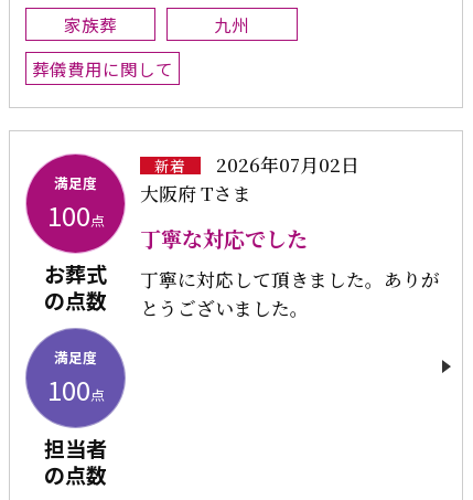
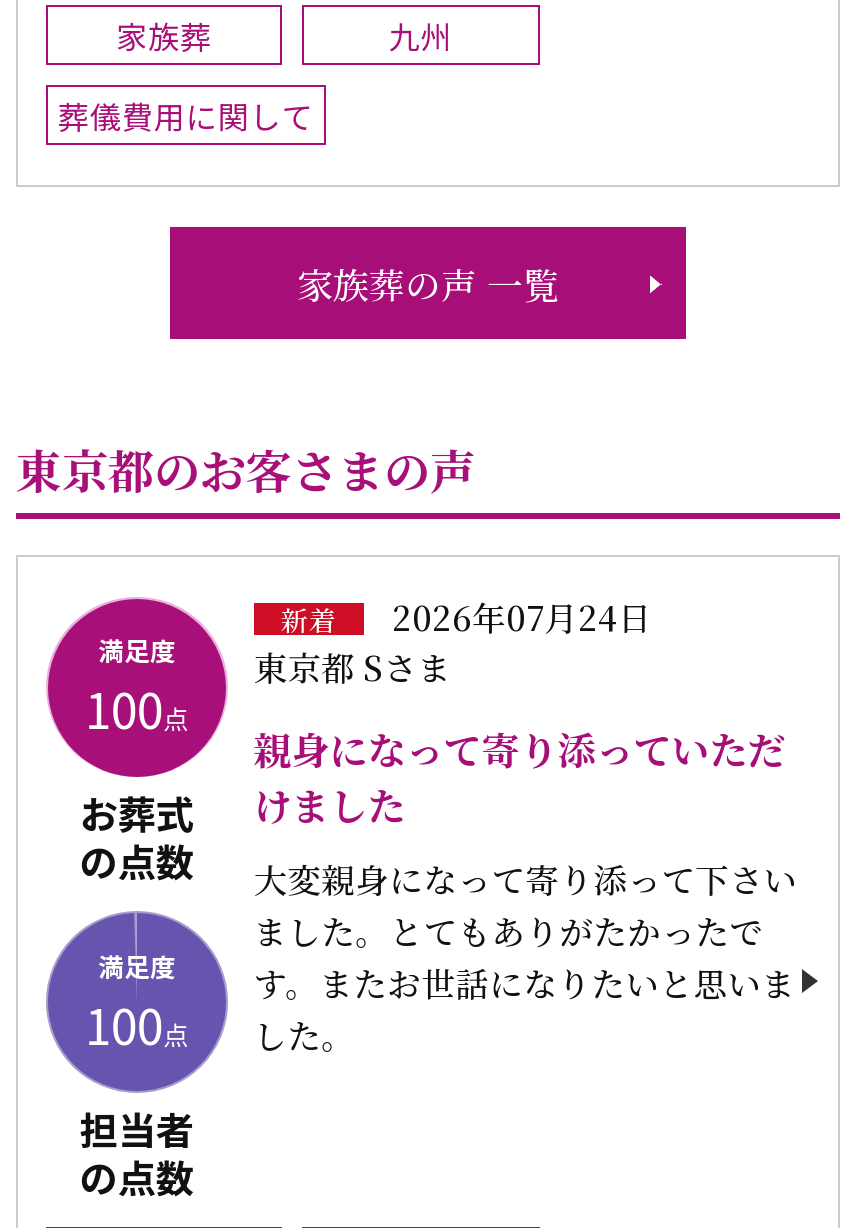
none -> [16,256,559,502] 家族葬の声 一覧 | 東京都のお客さまの声
[140,151,378,206] 2026年07月02日 | 大阪府 Tさま -> [254,592,686,692] 2026年07月24日 | 東京都 Sさま
[140,223,440,321] 丁寧な対応でした | 丁寧に対応して頂きました。ありが | とうございました。 -> [254,721,798,1059] 親身になって寄り添っていただ | けました | 大変親身になって寄り添って下さい | ました。とてもありがたかったで | す。またお世話になりたいと思いま | した。

